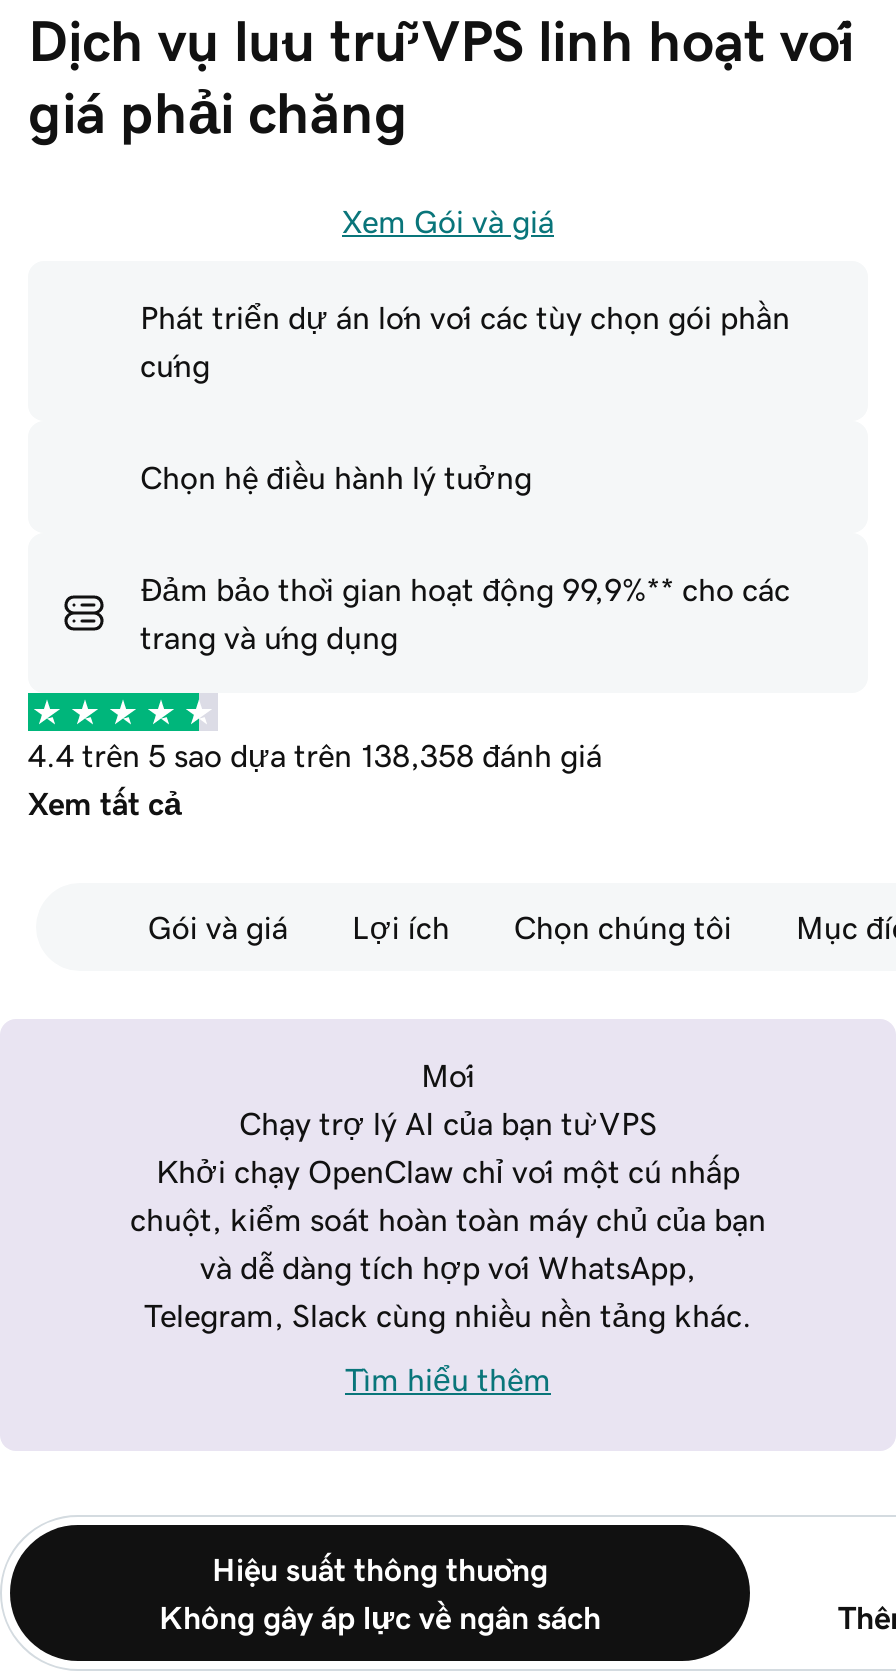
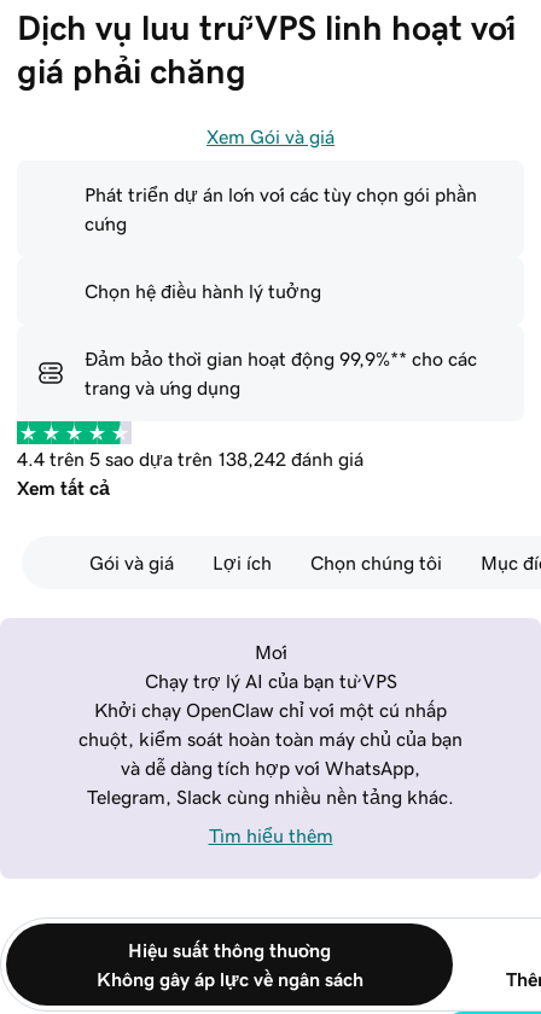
[28,738,602,770] 4.4 trên 5 sao dựa trên 138,358 đánh giá -> [17,448,363,468] 4.4 trên 5 sao dựa trên 138,242 đánh giá

